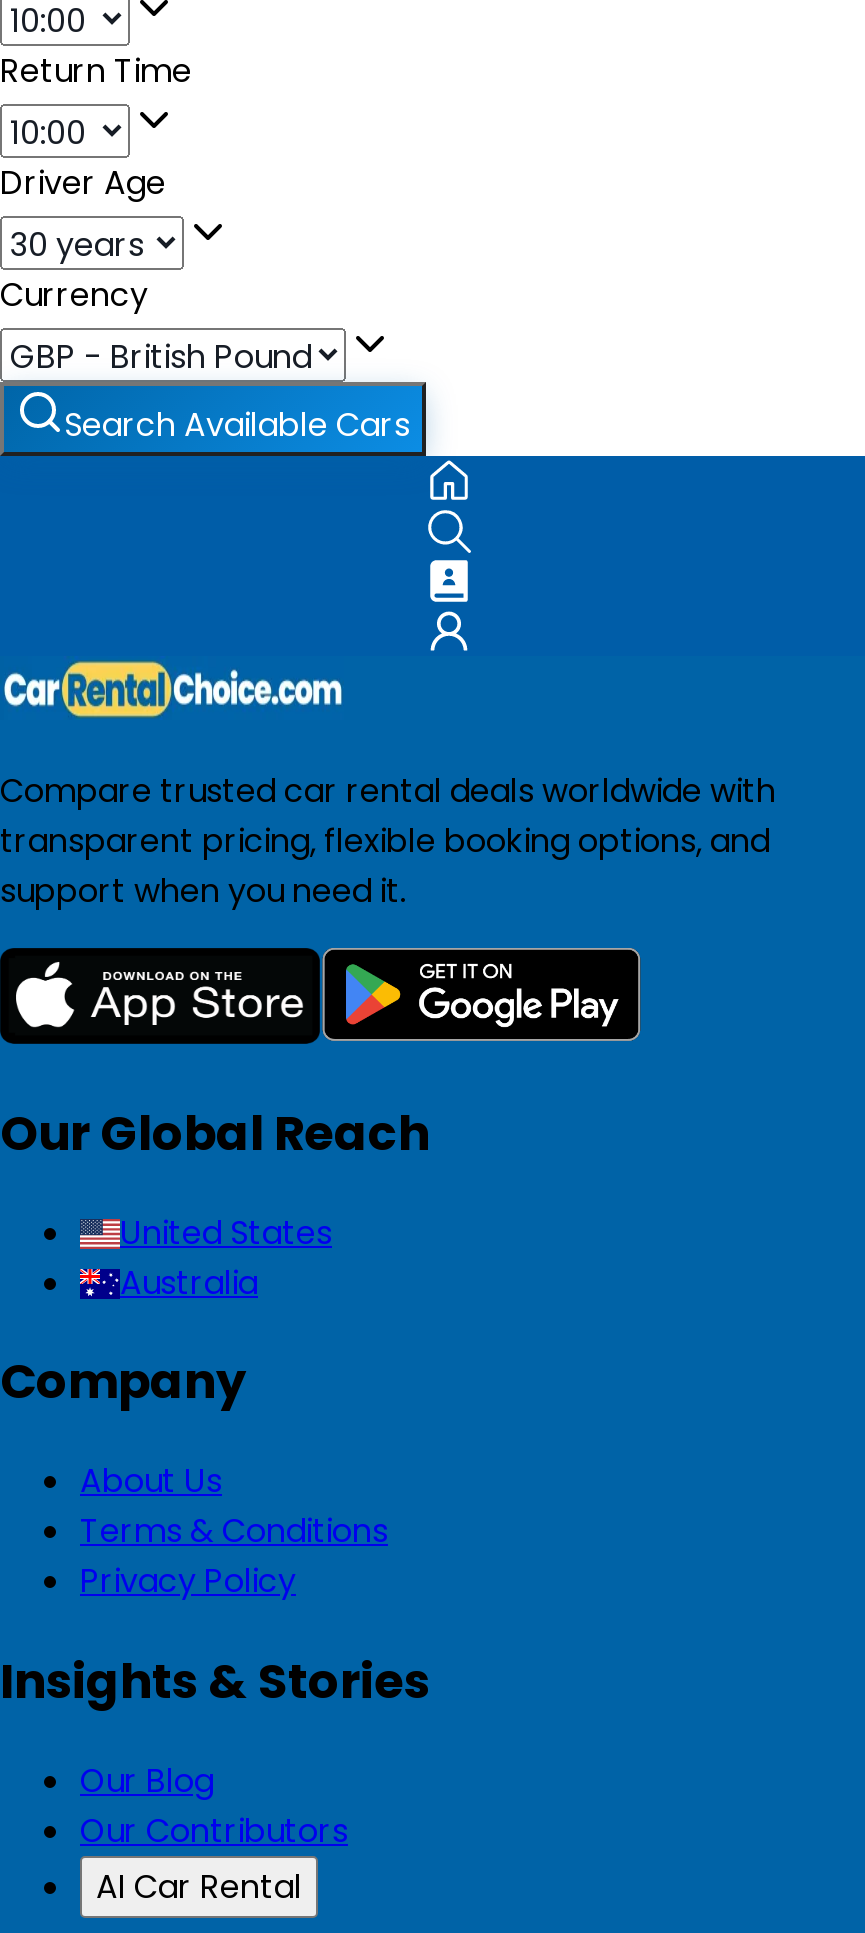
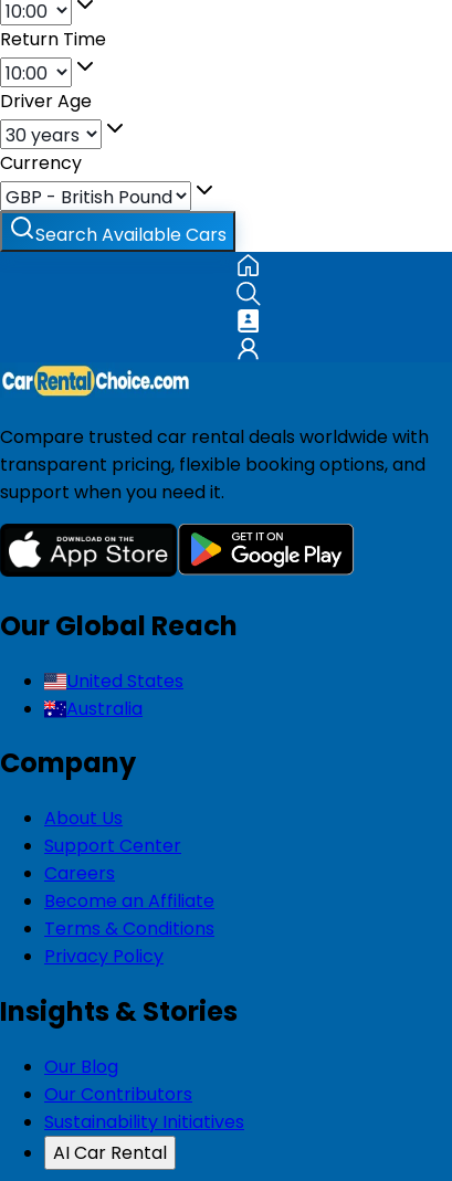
none -> [44,833,214,914] Support Center | Careers | Become an Affiliate
none -> [44,1109,244,1135] Sustainability Initiatives

